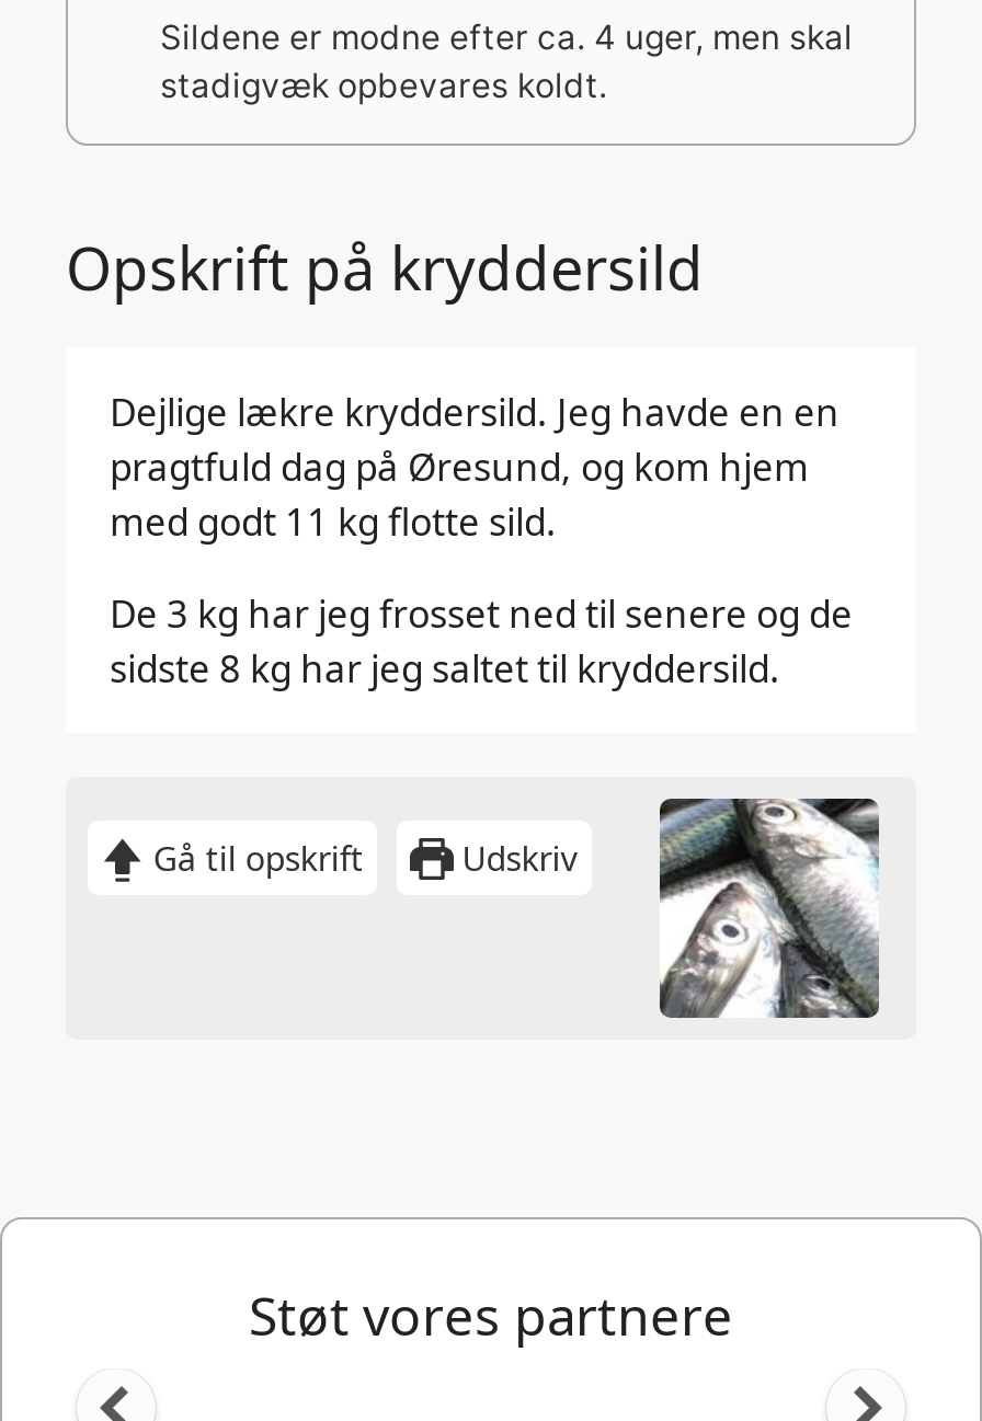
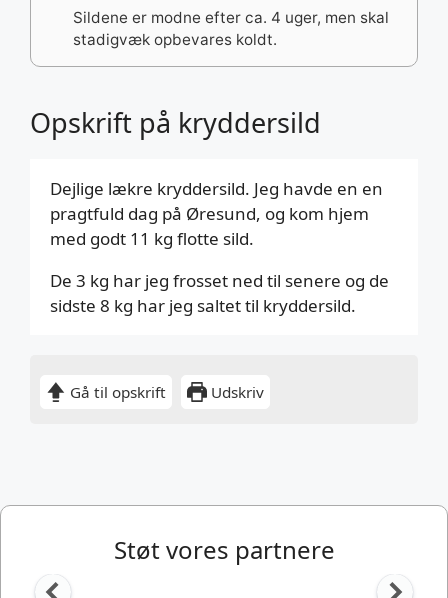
[658,797,881,1020] [image] -> none

